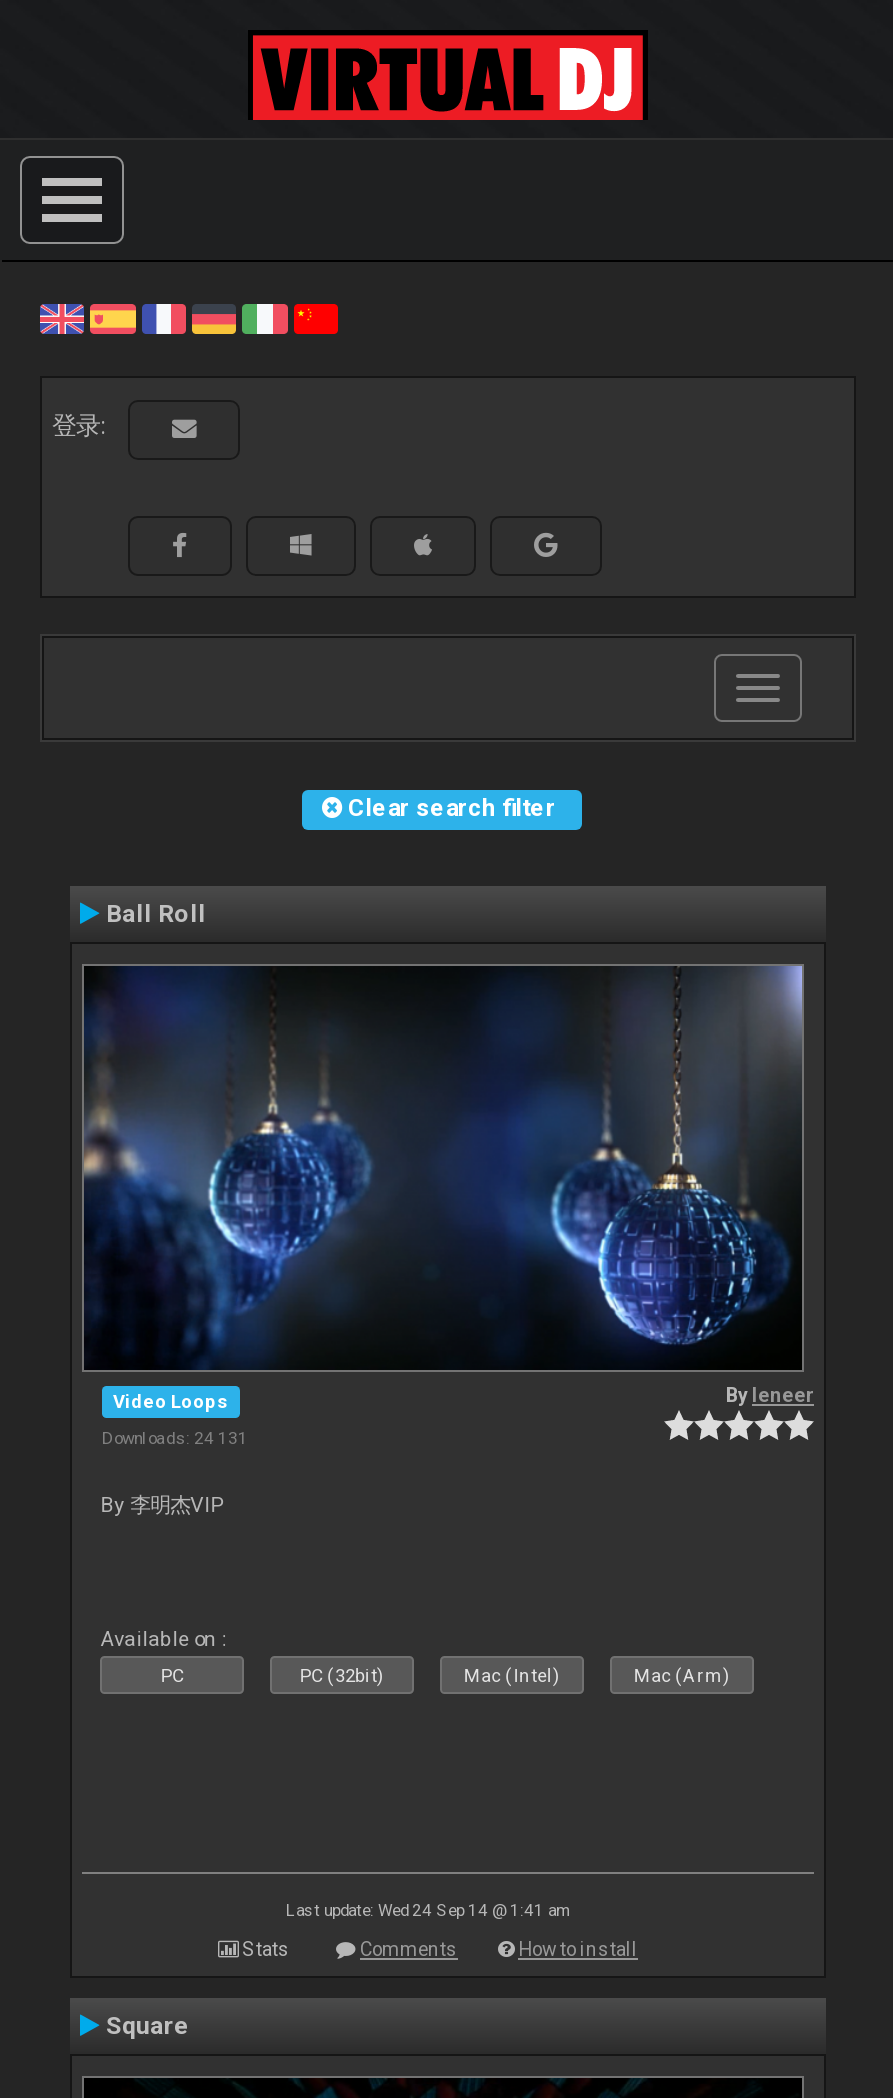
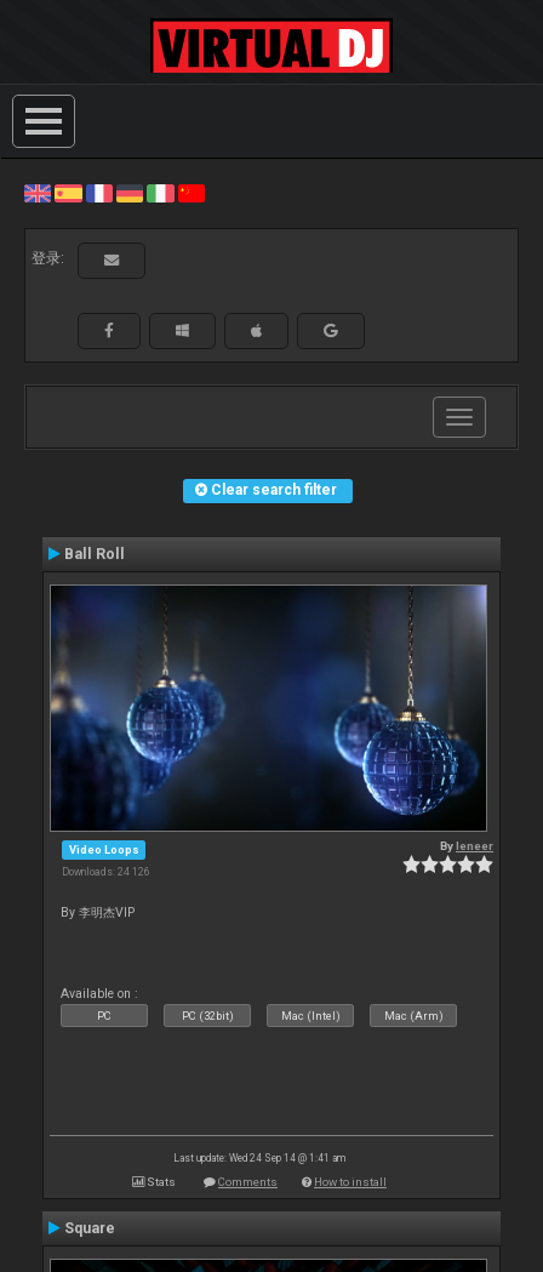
[102,1427,248,1447] Downloads: 24 131 -> [62,865,150,878] Downloads: 24 126

